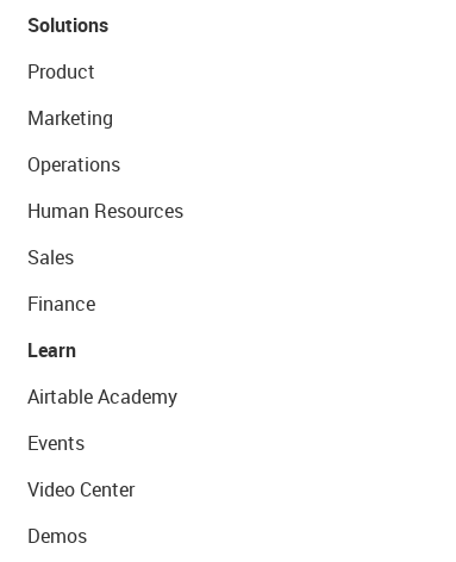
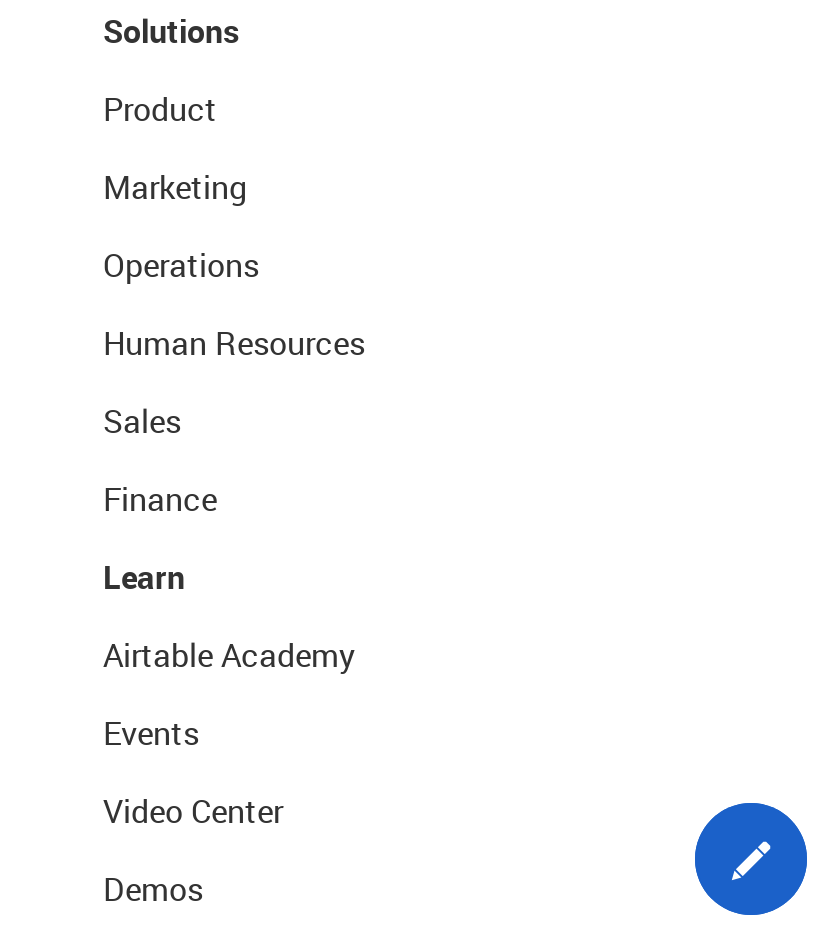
none -> [693,801,809,917] [image]

